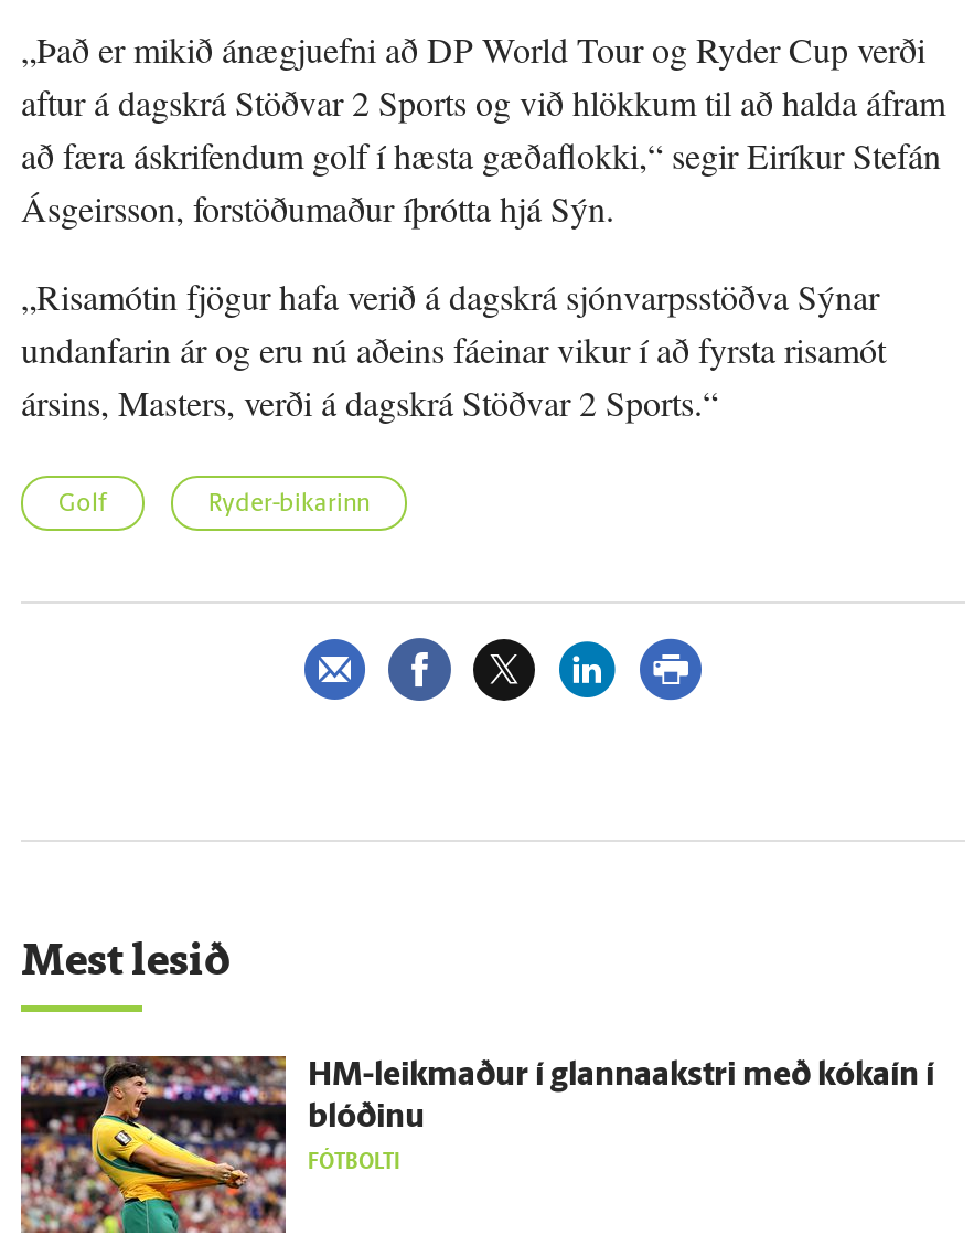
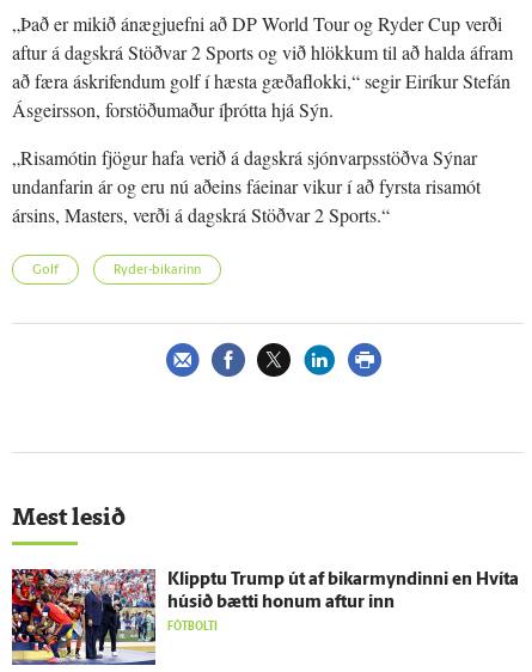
[19,1054,934,1235] [image] | HM-leikmaður í glannaakstri með kókaín í | blóðinu -> [11,568,519,666] [image] | Klipptu Trump út af bikarmyndinni en Hvíta | húsið bætti honum aftur inn

